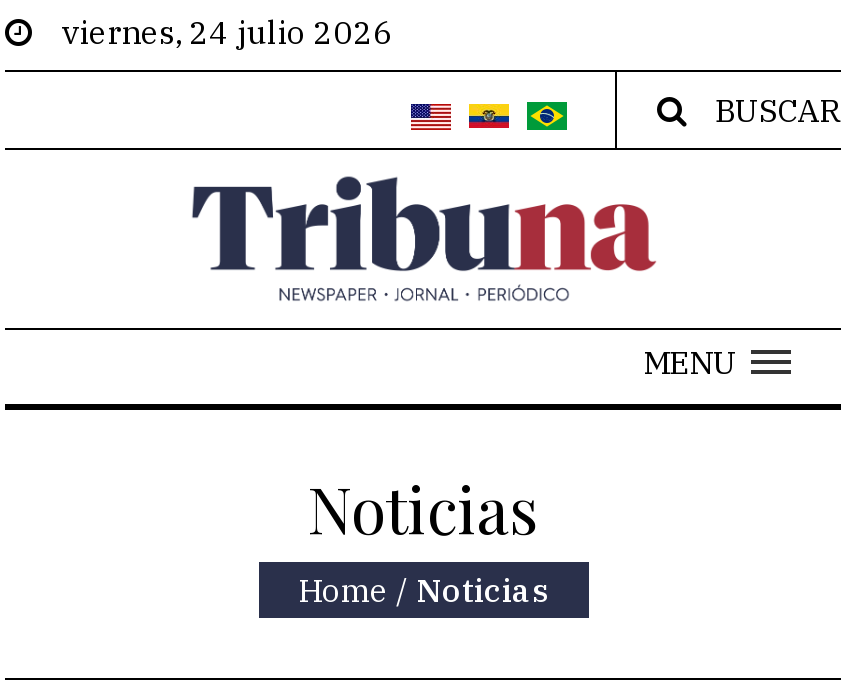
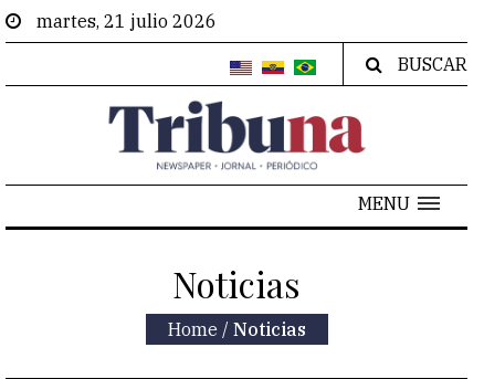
[61,12,393,52] viernes, 24 julio 2026 -> [36,10,217,32] martes, 21 julio 2026

